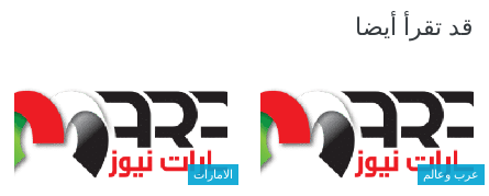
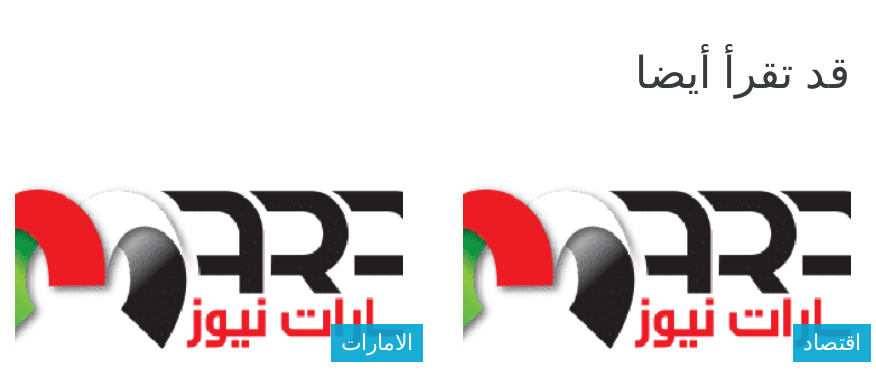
[423,168,479,181] عرب وعالم -> [803,331,861,355] اقتصاد

